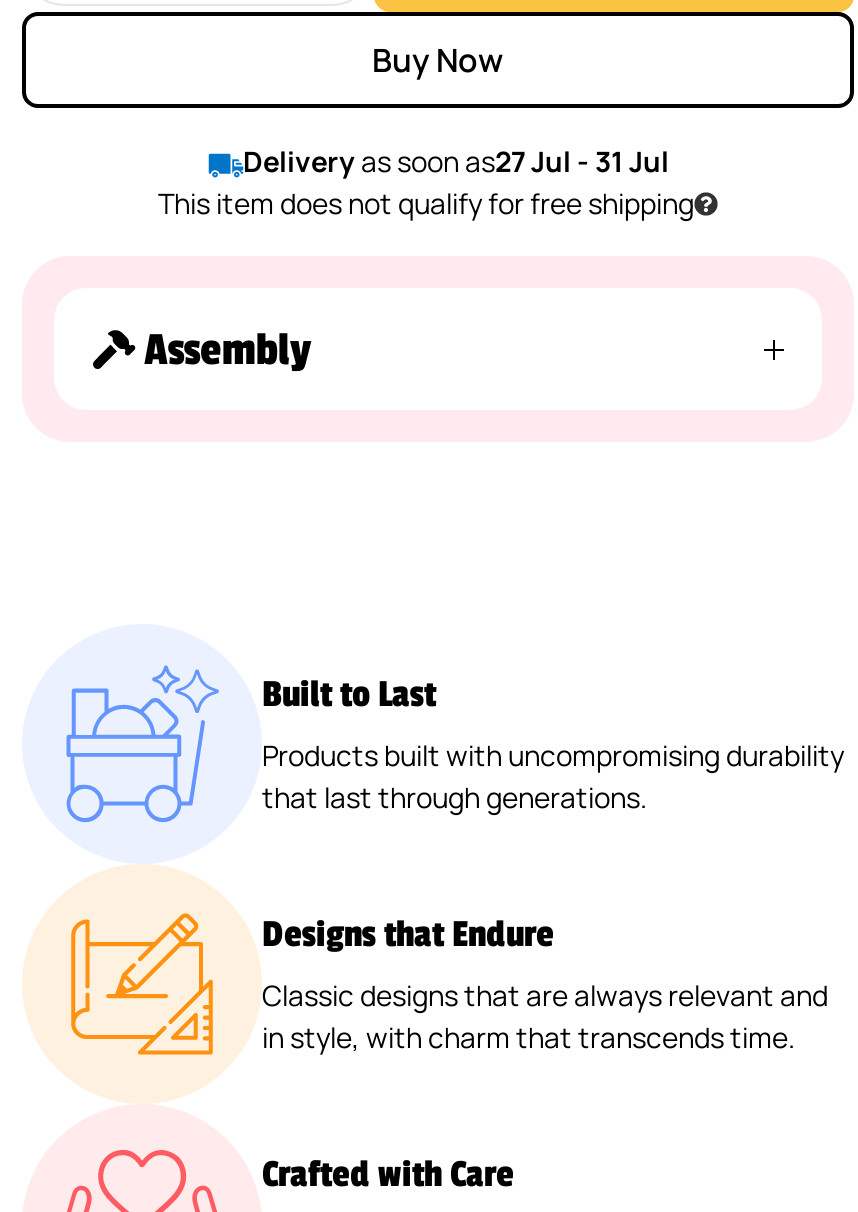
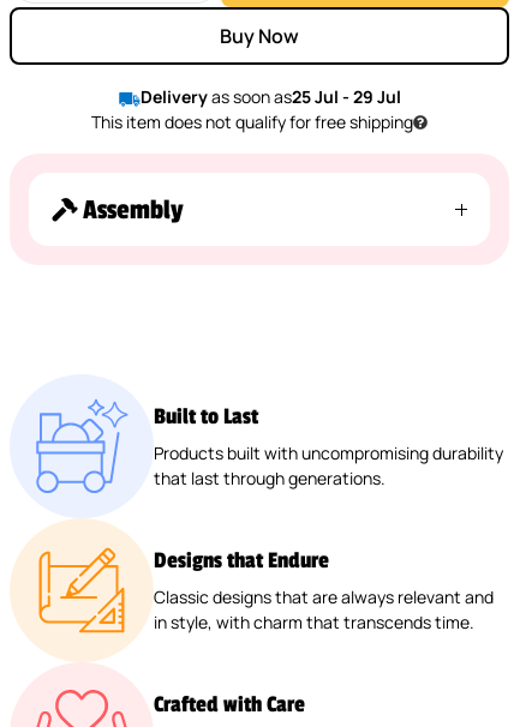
[243,143,669,181] Delivery as soon as27 Jul - 31 Jul -> [140,86,401,109] Delivery as soon as25 Jul - 29 Jul

